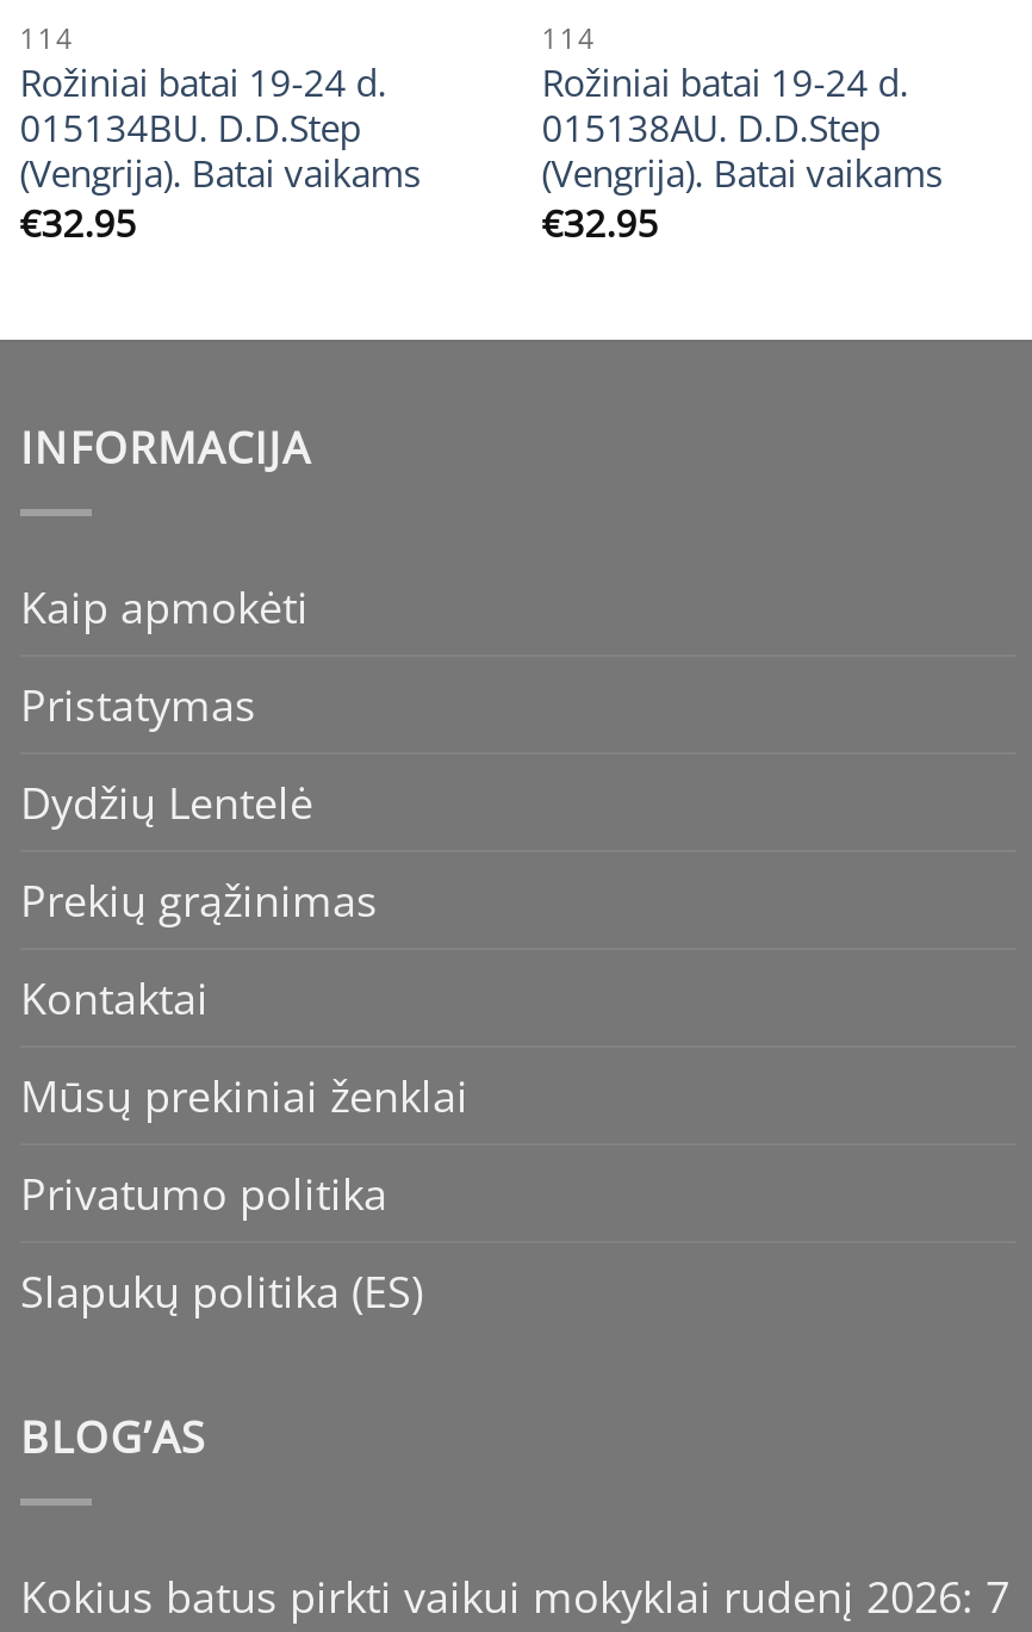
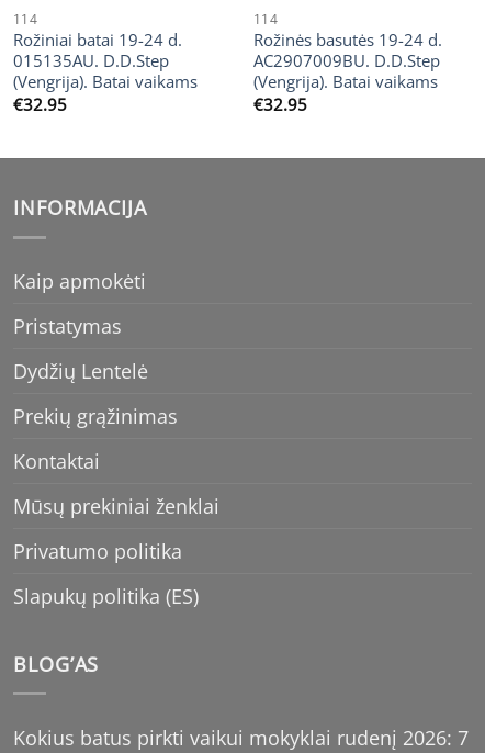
[542,58,909,108] Rožiniai batai 19-24 d. -> [253,28,442,51] Rožinės basutės 19-24 d.
[20,103,361,153] 015134BU. D.D.Step -> [13,49,169,72] 015135AU. D.D.Step
[542,103,880,153] 015138AU. D.D.Step -> [253,49,440,72] AC2907009BU. D.D.Step

